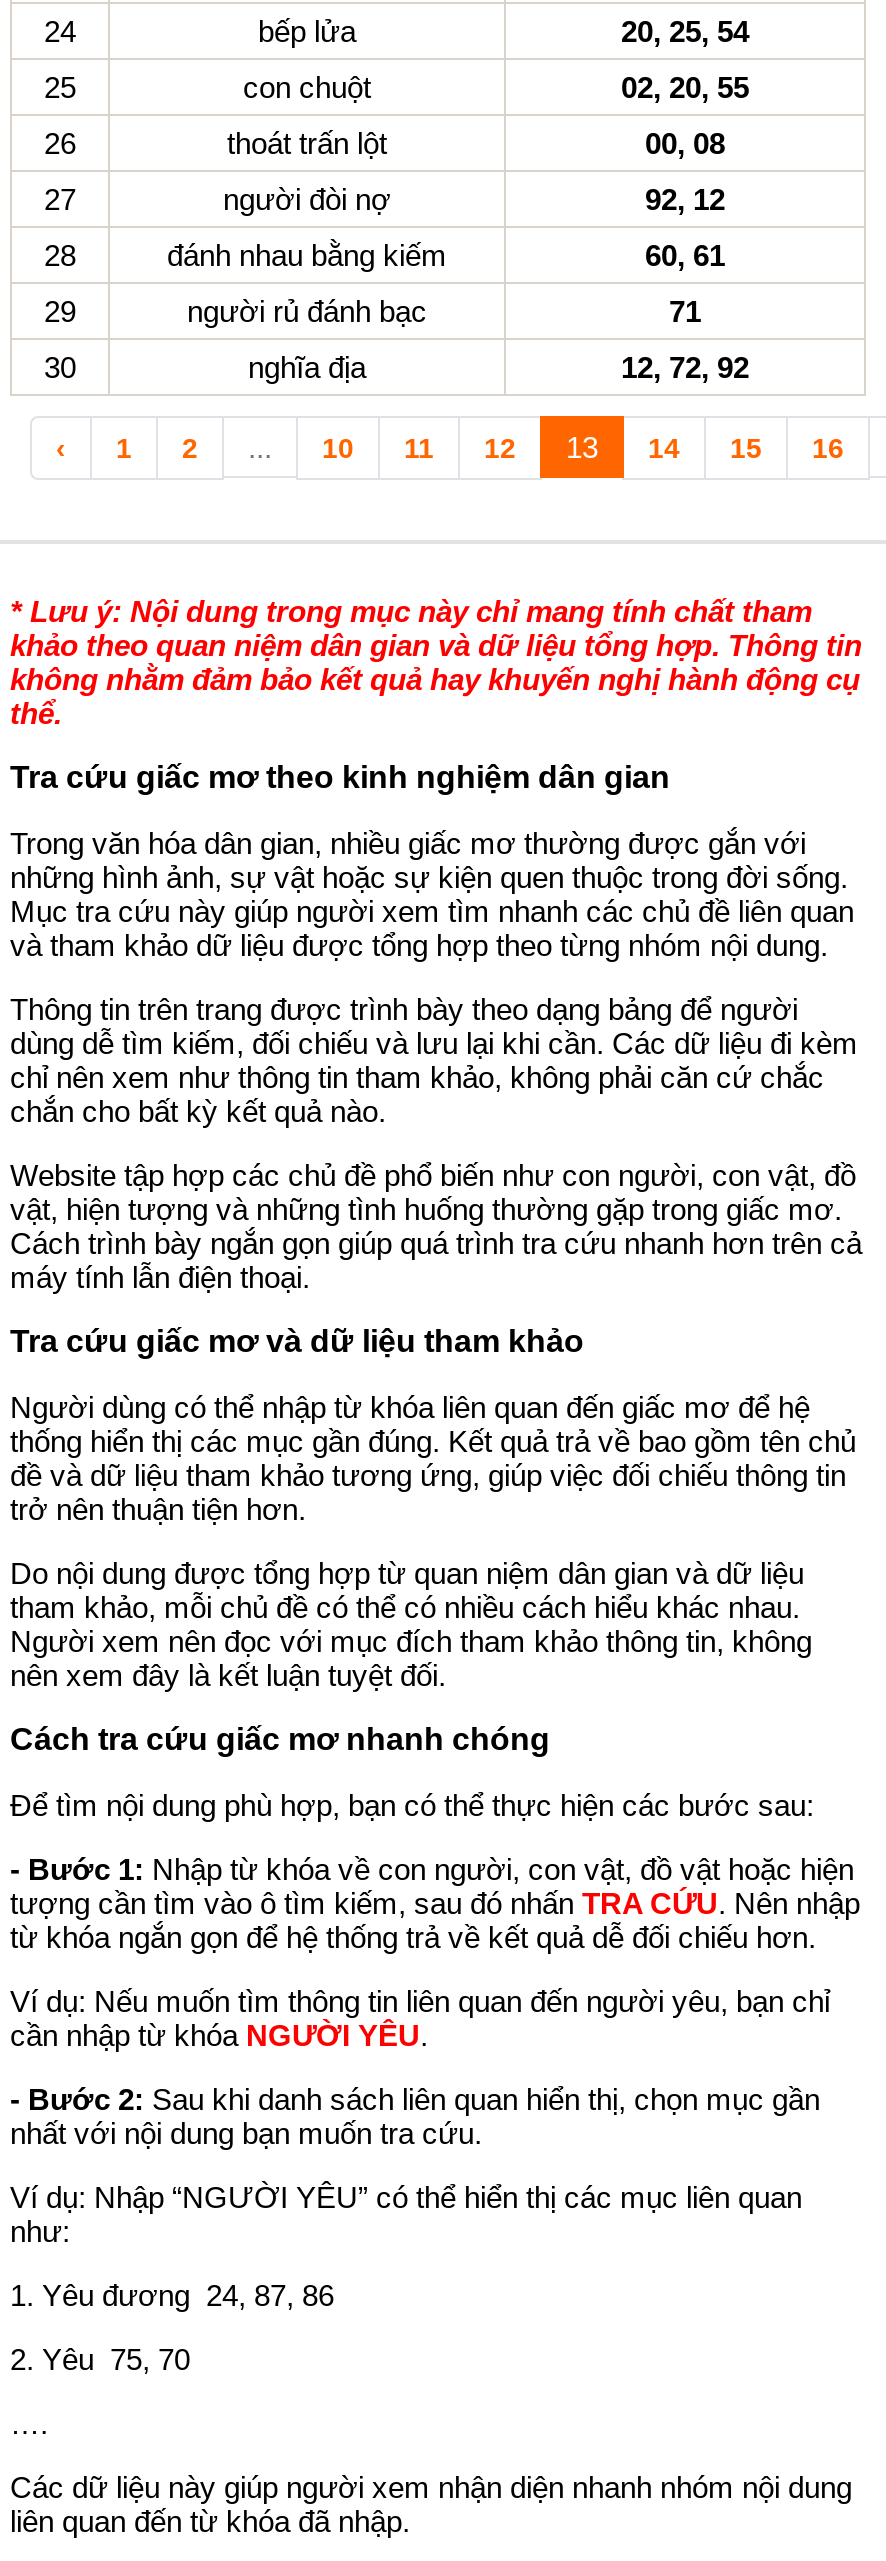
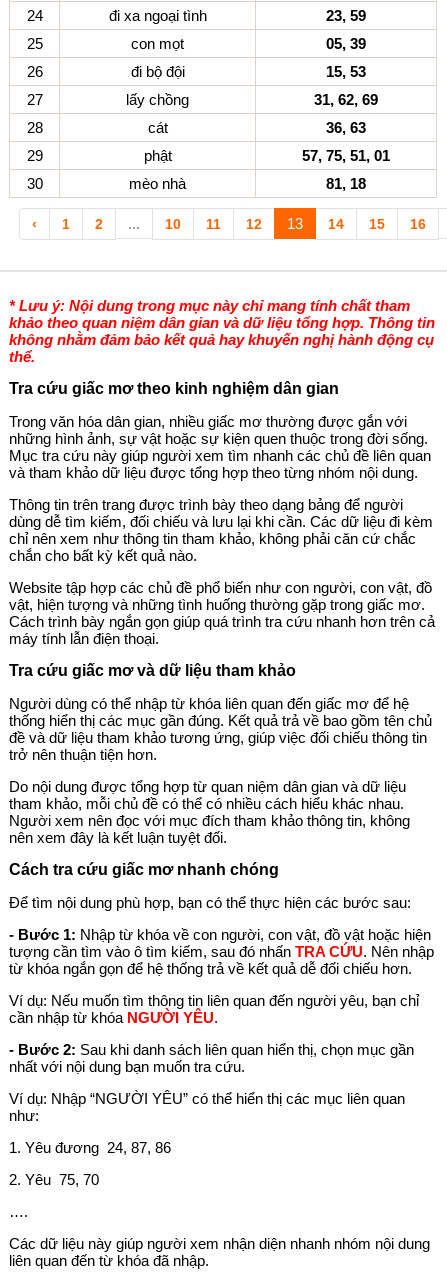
[258,14,749,48] bếp lửa | 20, 25, 54 -> [108,7,366,24] đi xa ngoại tình | 23, 59
[243,70,749,104] con chuột | 02, 20, 55 -> [131,35,366,52] con mọt | 05, 39
[227,126,725,160] thoát trấn lột | 00, 08 -> [130,63,366,80] đi bộ đội | 15, 53
[223,182,725,216] người đòi nợ | 92, 12 -> [126,91,378,108] lấy chồng | 31, 62, 69
[167,238,725,272] đánh nhau bằng kiếm | 60, 61 -> [147,119,366,136] cát | 36, 63
[187,294,701,328] người rủ đánh bạc | 71 -> [143,147,390,164] phật | 57, 75, 51, 01
[248,350,749,384] nghĩa địa | 12, 72, 92 -> [129,175,366,192] mèo nhà | 81, 18

